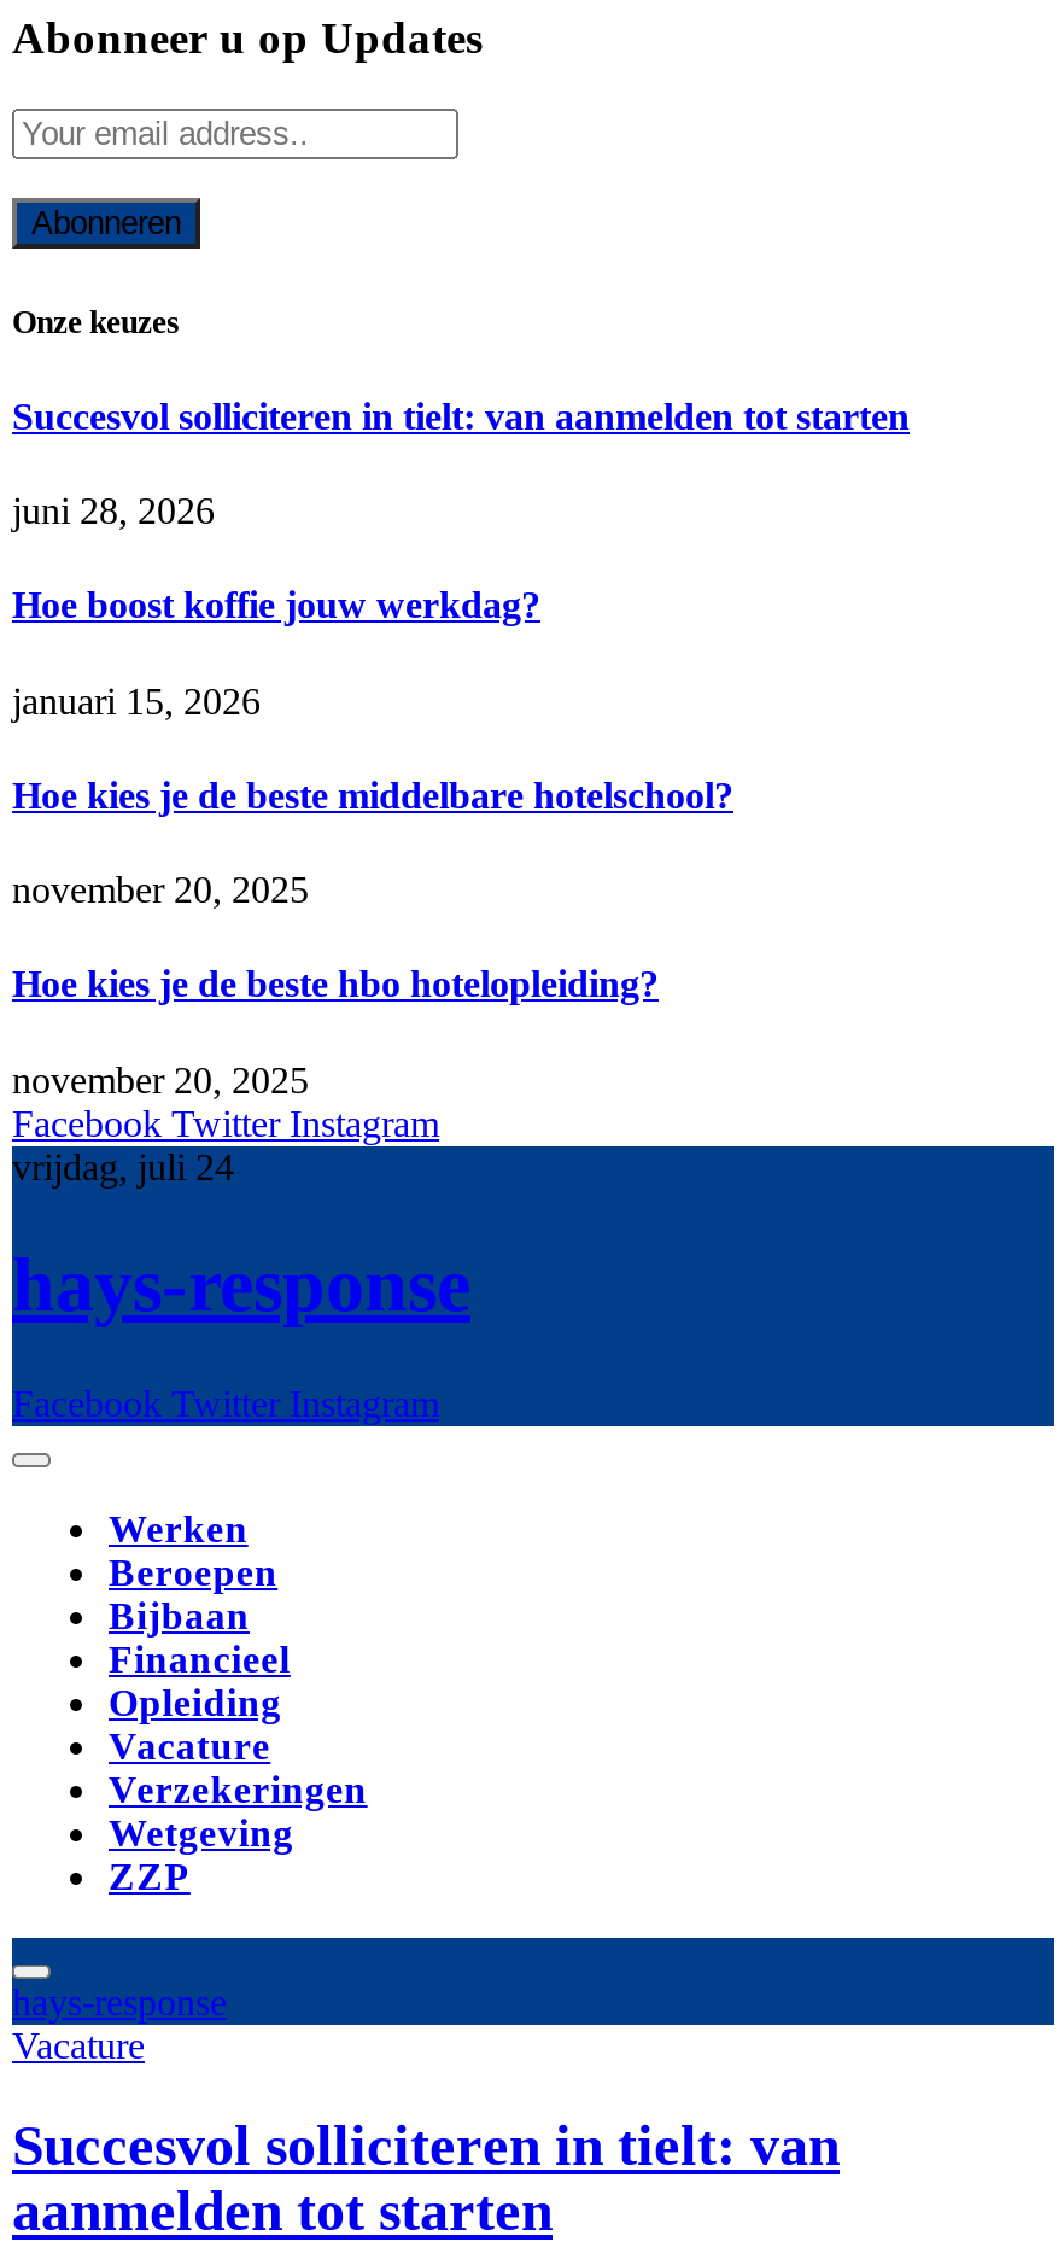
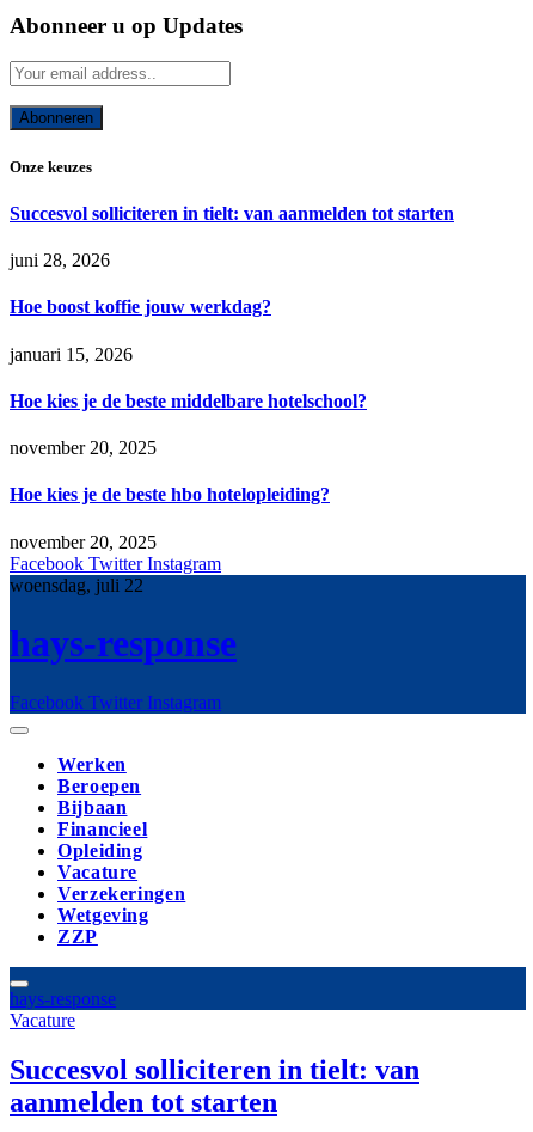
[12,1145,234,1186] vrijdag, juli 24 -> [10,574,143,595] woensdag, juli 22

